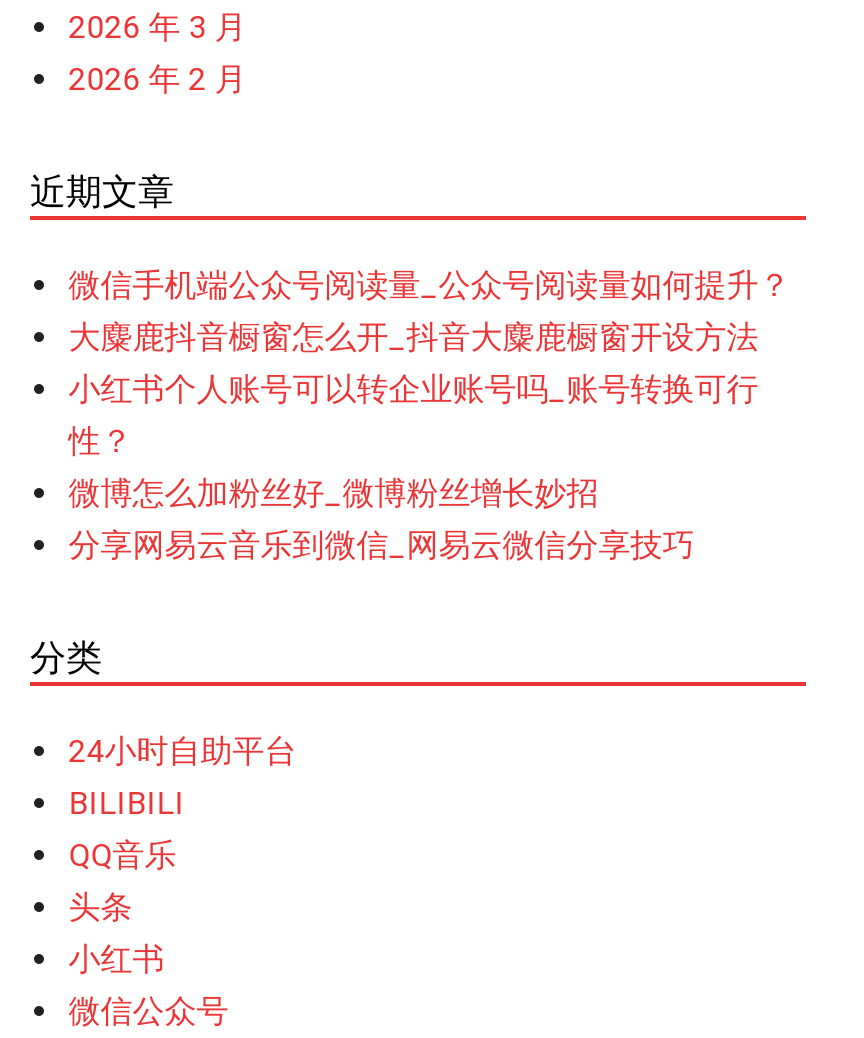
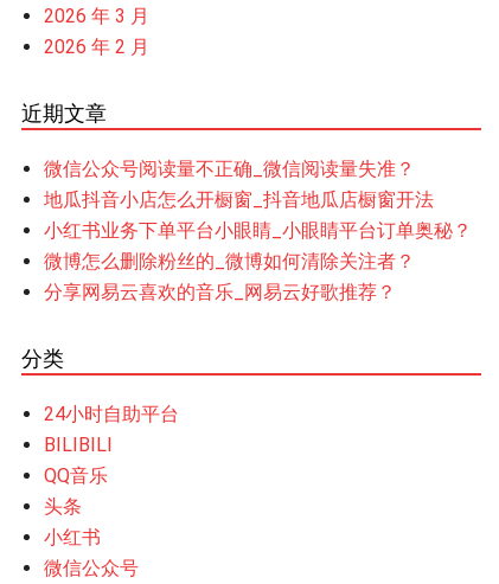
[68,266,790,564] 微信手机端公众号阅读量_公众号阅读量如何提升？ | 大麋鹿抖音橱窗怎么开_抖音大麋鹿橱窗开设方法 | 小红书个人账号可以转企业账号吗_账号转换可行 | 性？ | 微博怎么加粉丝好_微博粉丝增长妙招 | 分享网易云音乐到微信_网易云微信分享技巧 -> [44,158,472,303] 微信公众号阅读量不正确_微信阅读量失准？ | 地瓜抖音小店怎么开橱窗_抖音地瓜店橱窗开法 | 小红书业务下单平台小眼睛_小眼睛平台订单奥秘？ | 微博怎么删除粉丝的_微博如何清除关注者？ | 分享网易云喜欢的音乐_网易云好歌推荐？

